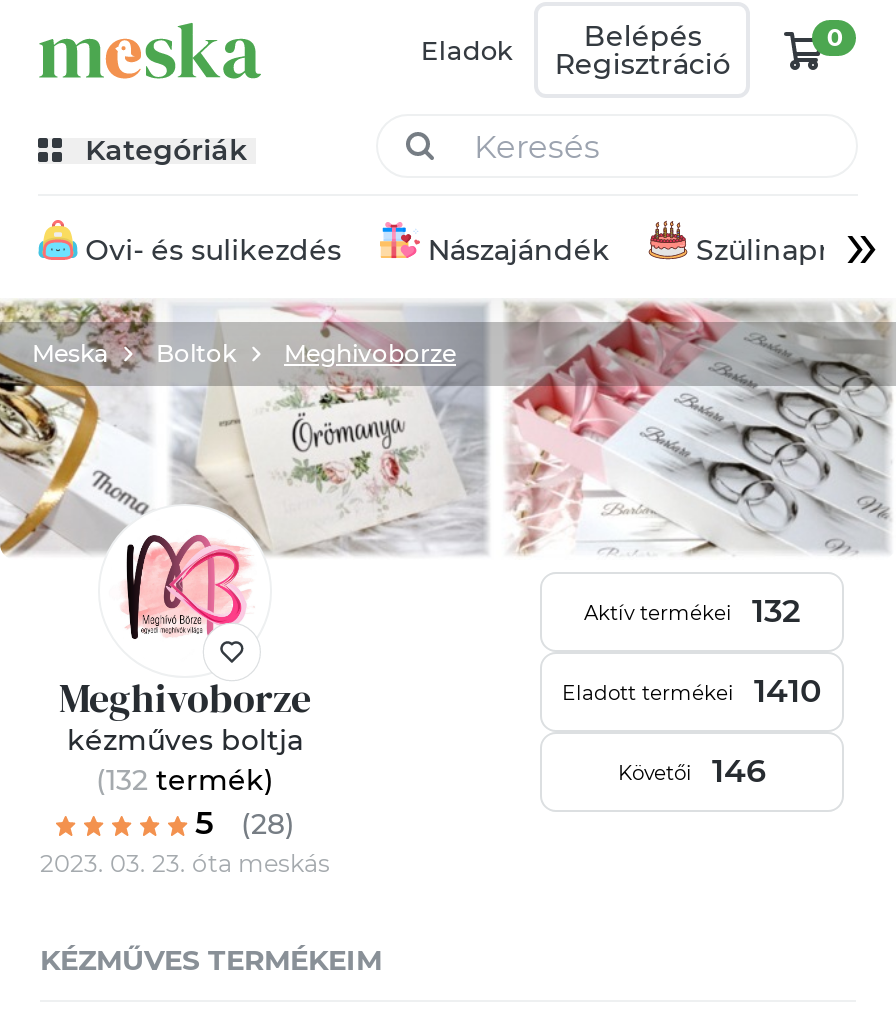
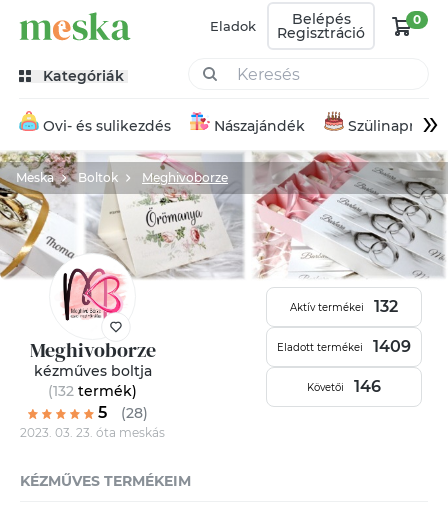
[562,672,822,710] Eladott termékei 1410 -> [277,337,411,356] Eladott termékei 1409

